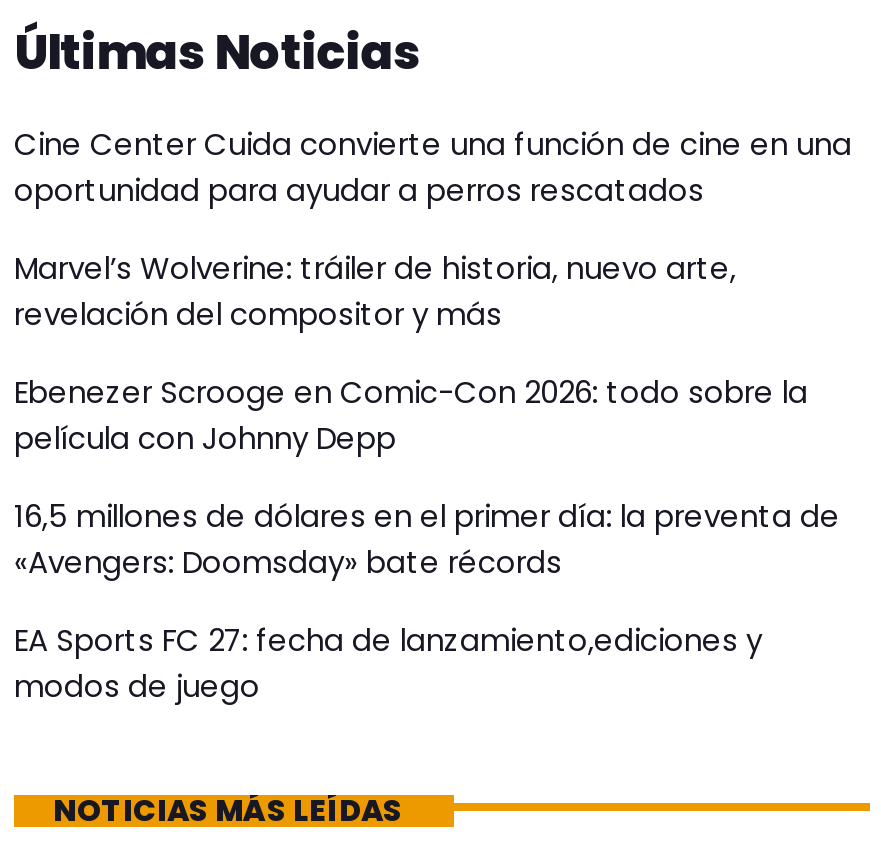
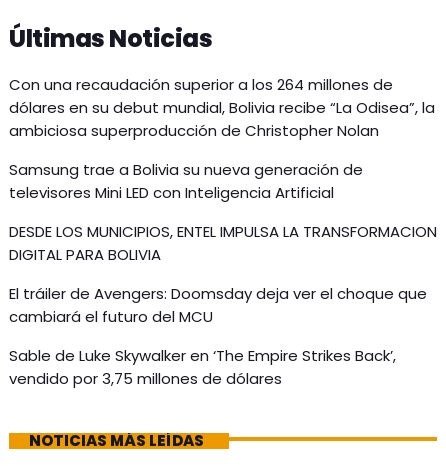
[14,122,852,210] Cine Center Cuida convierte una función de cine en una | oportunidad para ayudar a perros rescatados -> [9,73,435,140] Con una recaudación superior a los 264 millones de | dólares en su debut mundial, Bolivia recibe “La Odisea”, la | ambiciosa superproducción de Christopher Nolan
[14,246,736,334] Marvel’s Wolverine: tráiler de historia, nuevo arte, | revelación del compositor y más -> [9,158,363,202] Samsung trae a Bolivia su nueva generación de | televisores Mini LED con Inteligencia Artificial
[14,370,808,458] Ebenezer Scrooge en Comic-Con 2026: todo sobre la | película con Johnny Depp -> [9,220,437,264] DESDE LOS MUNICIPIOS, ENTEL IMPULSA LA TRANSFORMACION | DIGITAL PARA BOLIVIA
[14,494,840,582] 16,5 millones de dólares en el primer día: la preventa de | «Avengers: Doomsday» bate récords -> [9,282,427,326] El tráiler de Avengers: Doomsday deja ver el choque que | cambiará el futuro del MCU
[14,618,762,706] EA Sports FC 27: fecha de lanzamiento,ediciones y | modos de juego -> [9,344,396,388] Sable de Luke Skywalker en ‘The Empire Strikes Back’, | vendido por 3,75 millones de dólares

